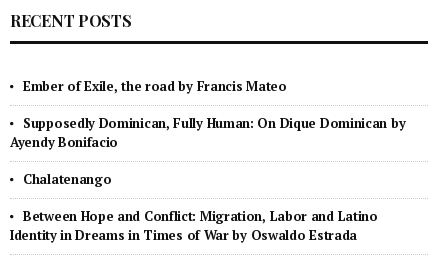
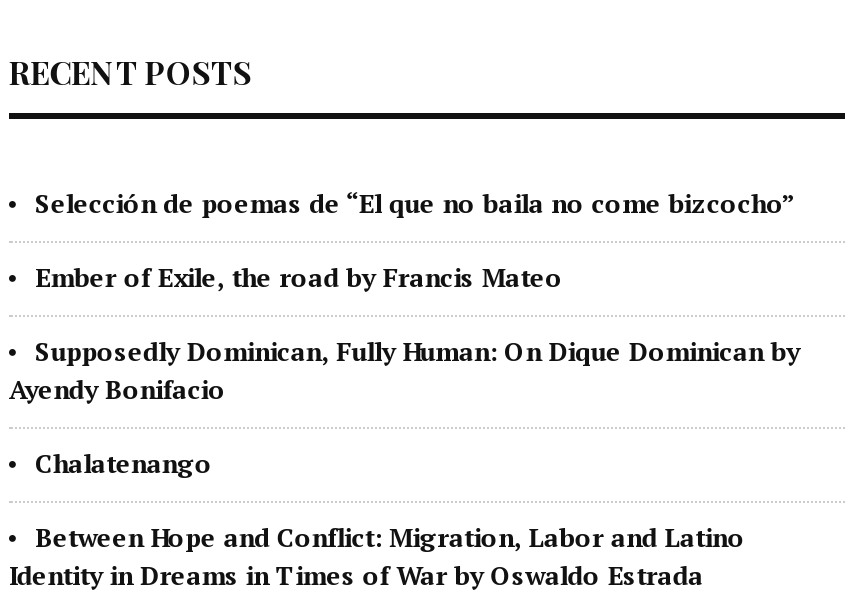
none -> [35,185,793,221] Selección de poemas de “El que no baila no come bizcocho”

